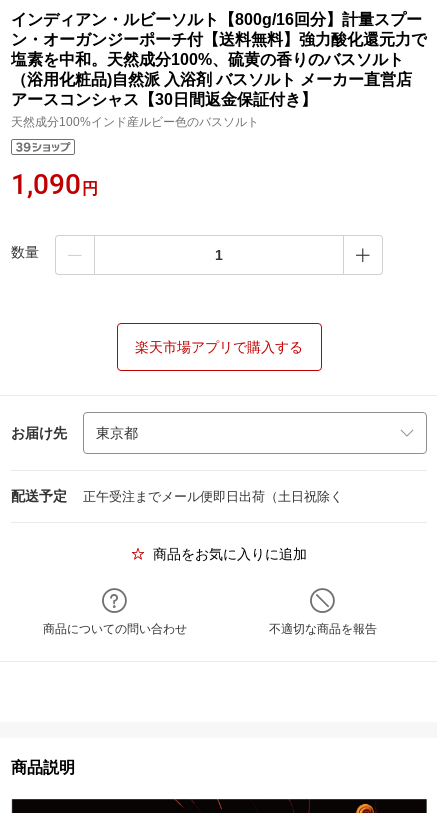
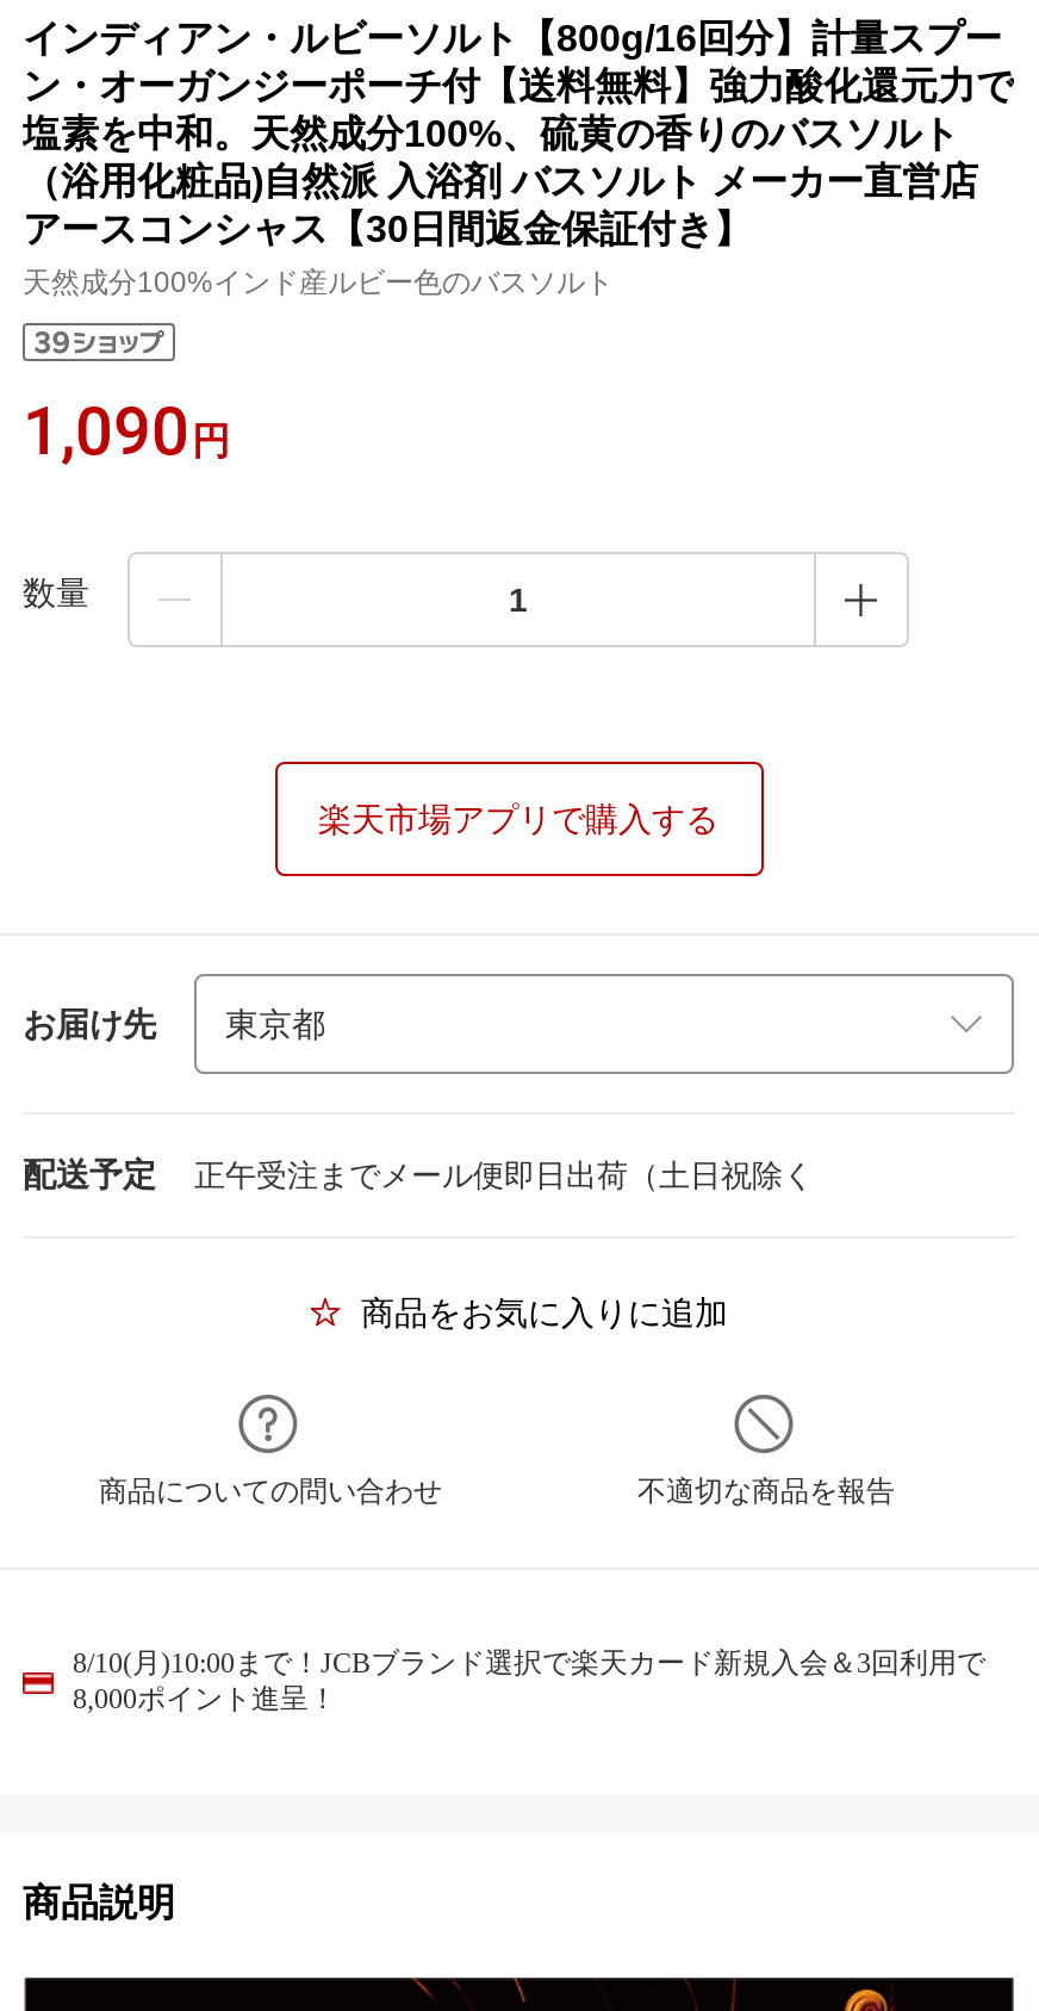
none -> [73,1646,985,1715] 8/10(月)10:00まで！JCBブランド選択で楽天カード新規入会＆3回利用で | 8,000ポイント進呈！

